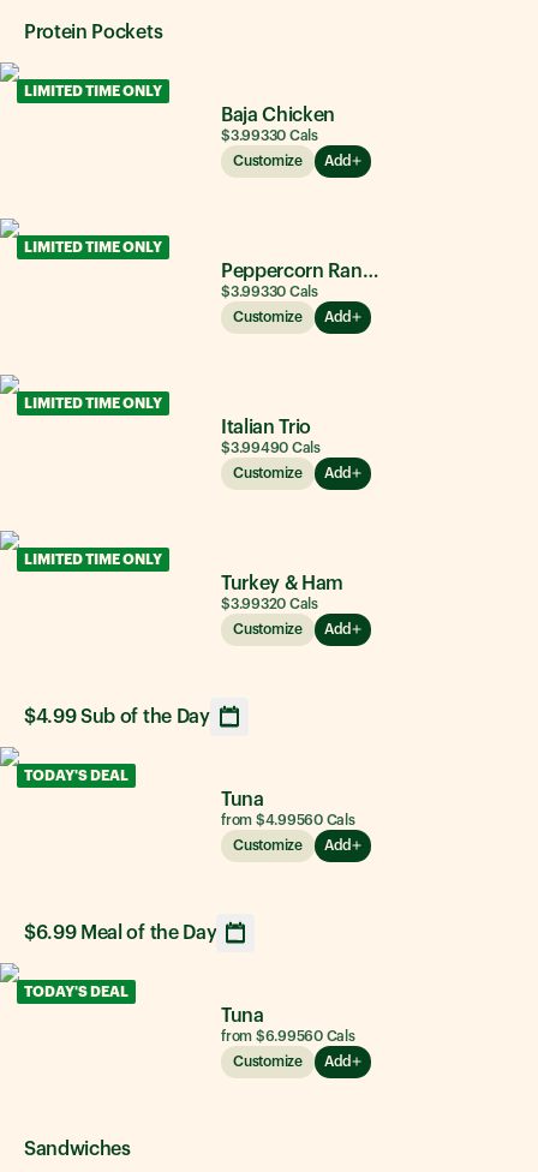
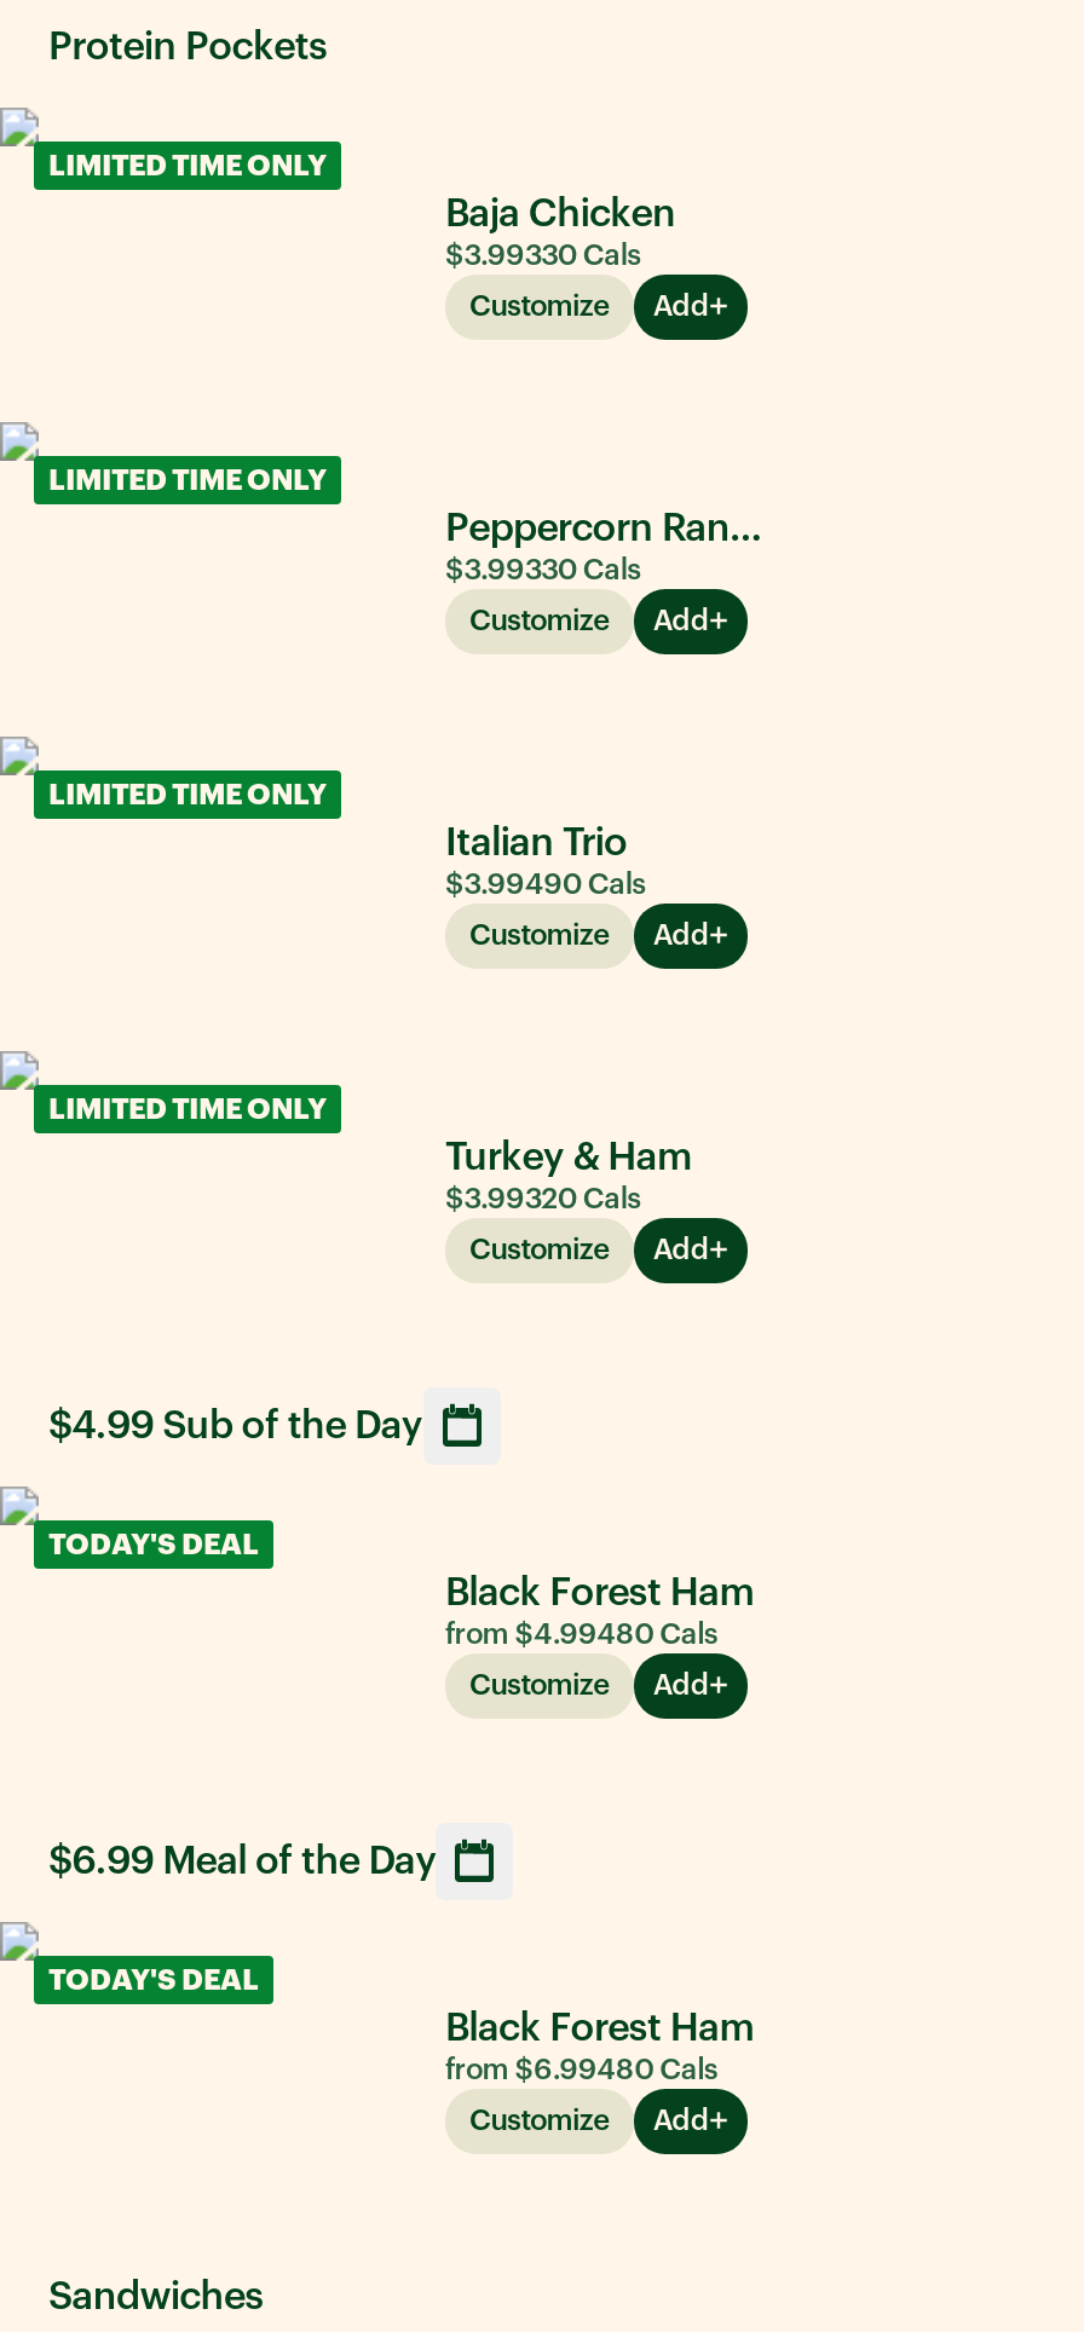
[221,790,355,827] Tuna | from $4.99560 Cals -> [445,1572,755,1647] Black Forest Ham | from $4.99480 Cals
[221,1006,355,1043] Tuna | from $6.99560 Cals -> [445,2008,755,2083] Black Forest Ham | from $6.99480 Cals

